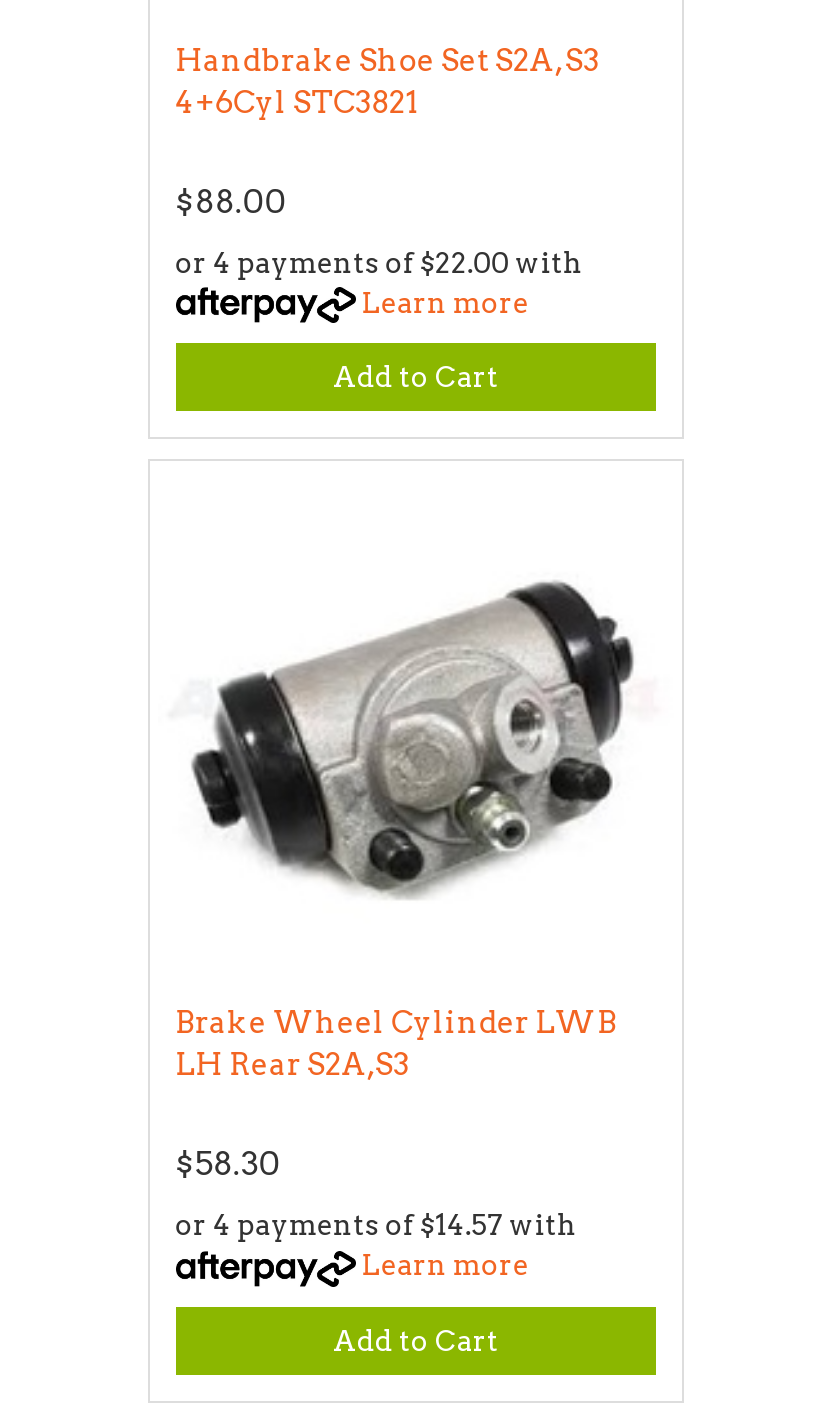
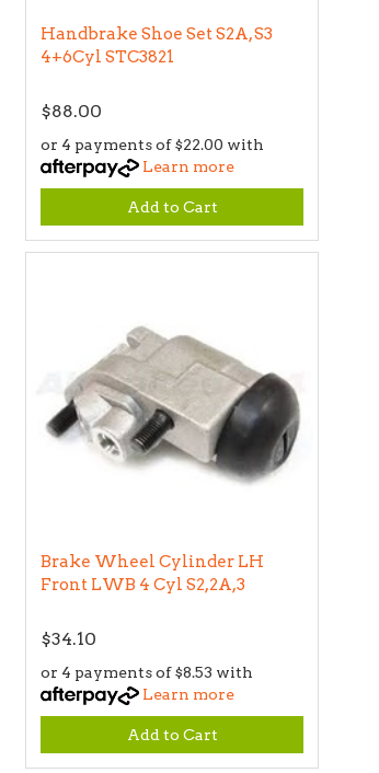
[188,580,650,900] [image] -> [46,320,301,493] [image]
[175,1006,617,1084] Brake Wheel Cylinder LWB | LH Rear S2A,S3 -> [40,552,264,595] Brake Wheel Cylinder LH | Front LWB 4 Cyl S2,2A,3
[175,1146,281,1184] $58.30 -> [40,628,96,649] $34.10
[175,1210,577,1242] or 4 payments of $14.57 with -> [40,664,253,681] or 4 payments of $8.53 with

